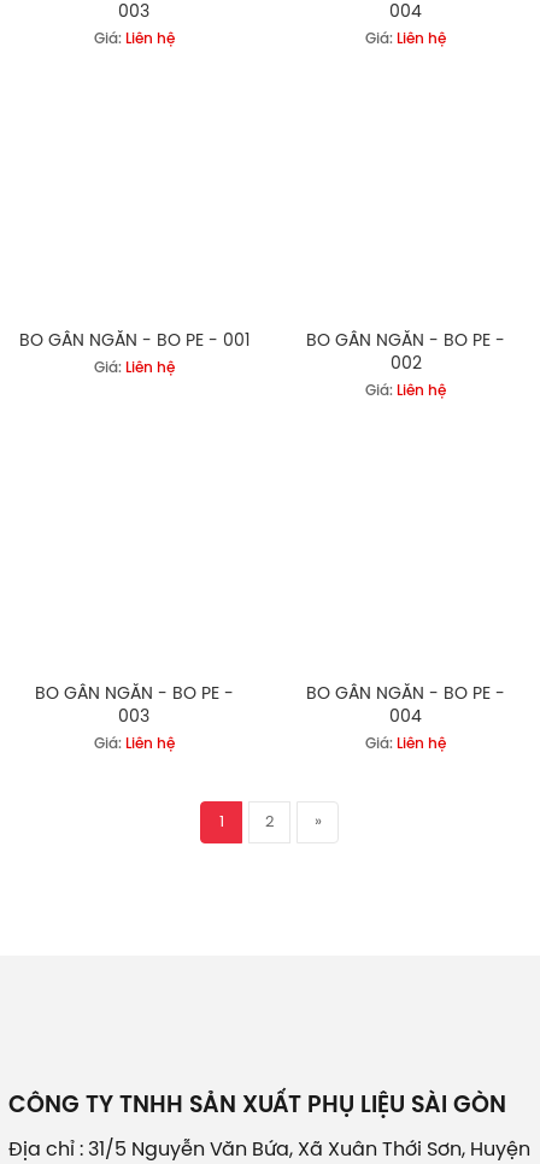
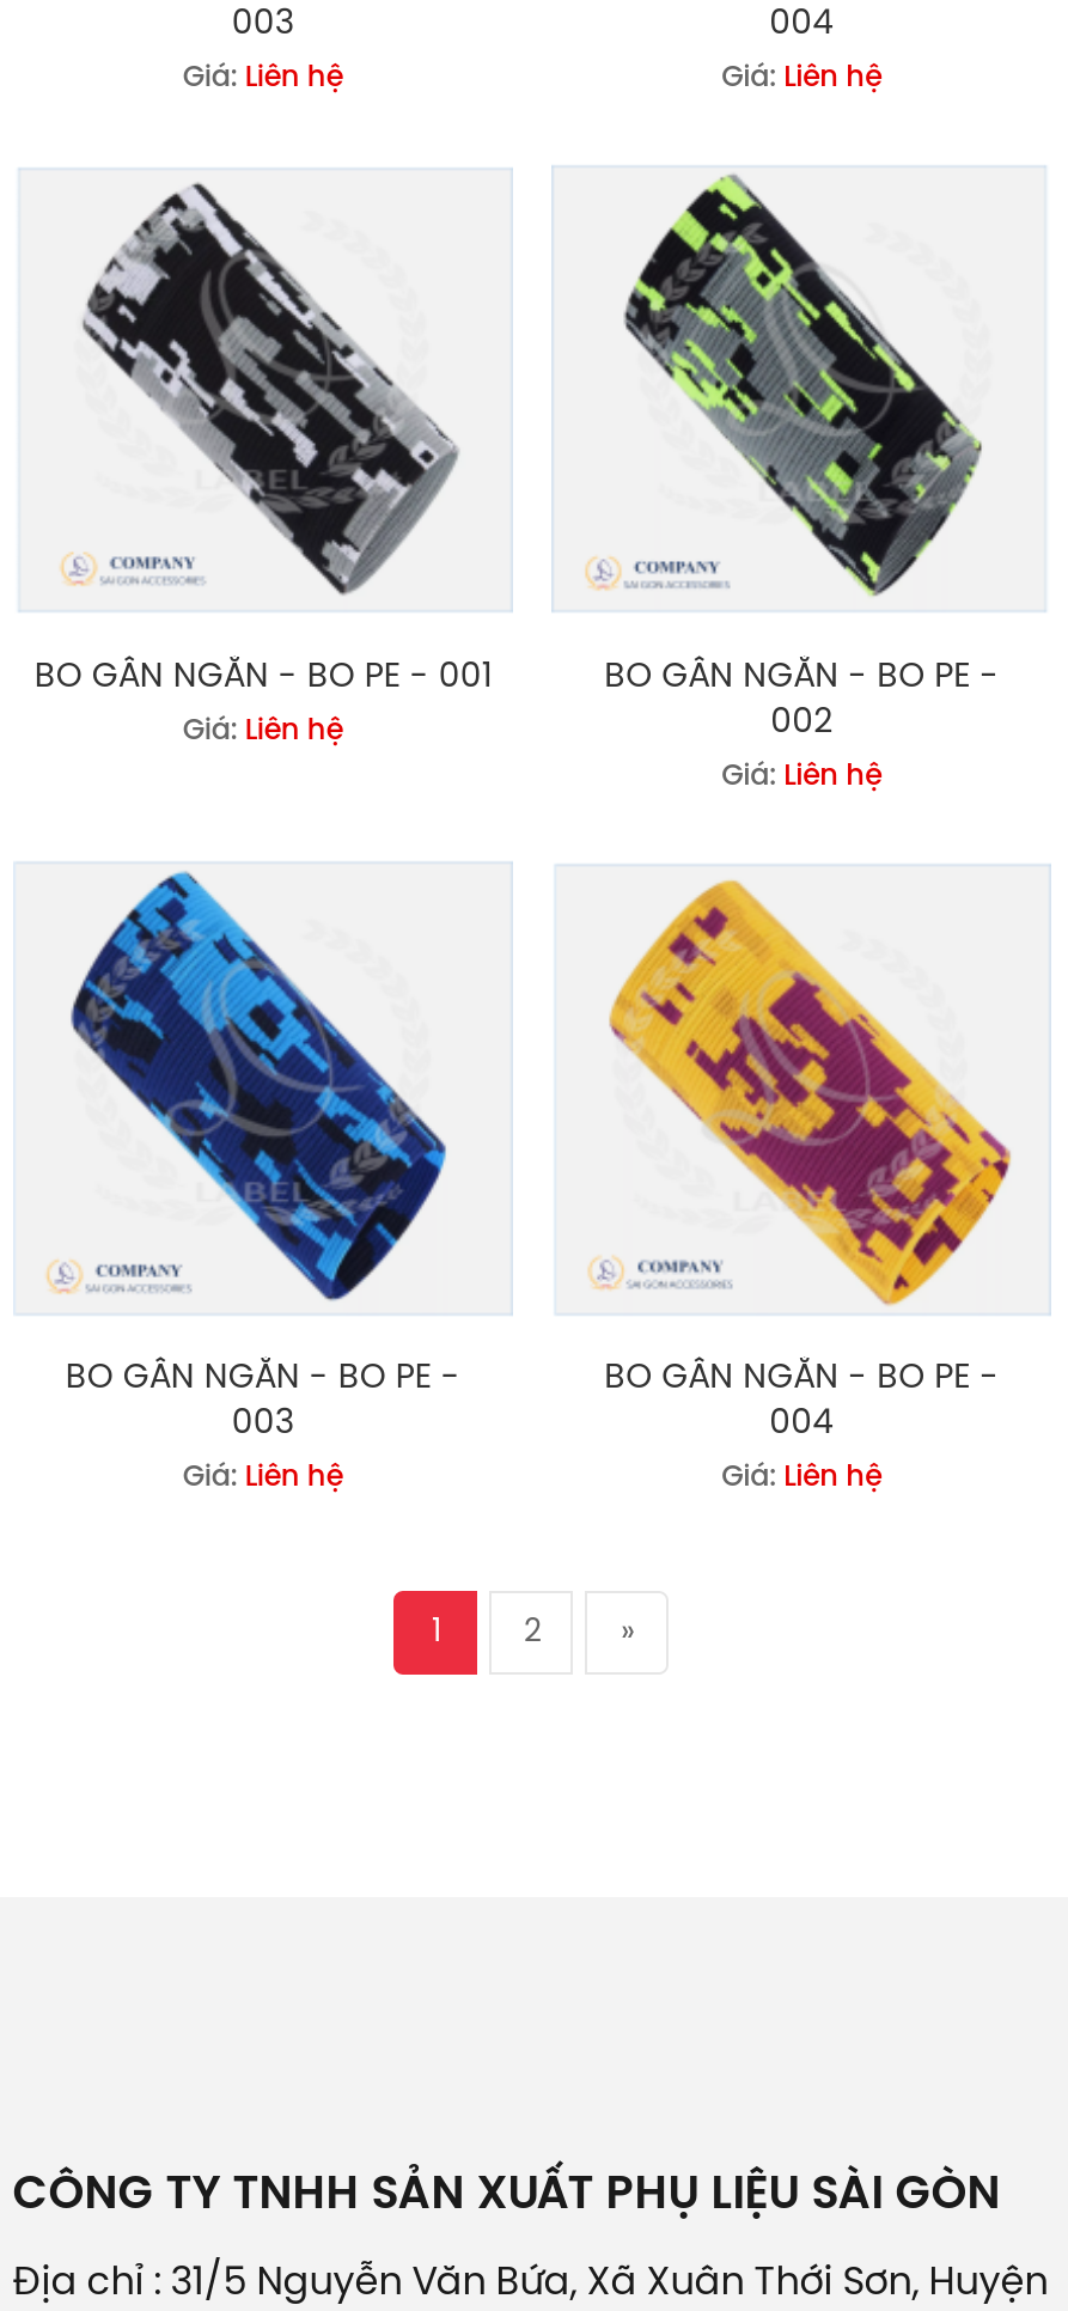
none -> [59,179,460,598] [image]
none -> [582,172,984,598] [image]
none -> [44,868,448,1304] [image]
none -> [585,878,1013,1309] [image]

